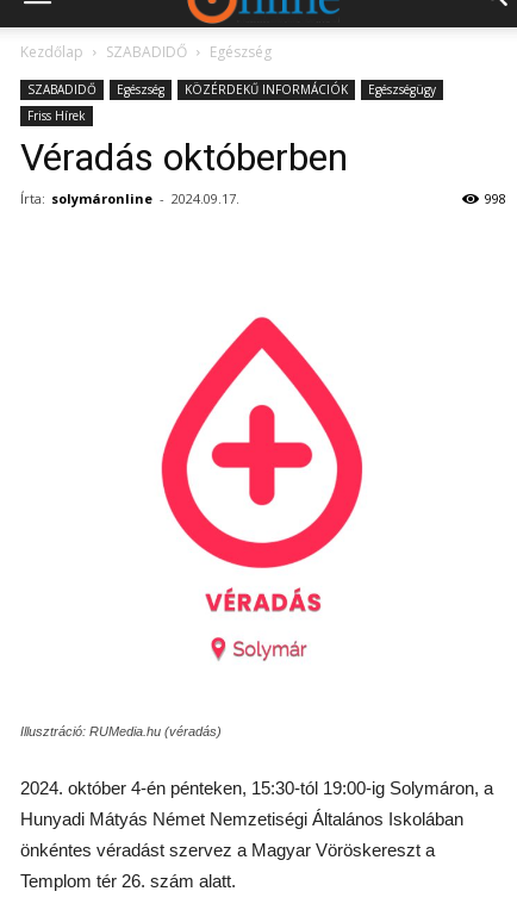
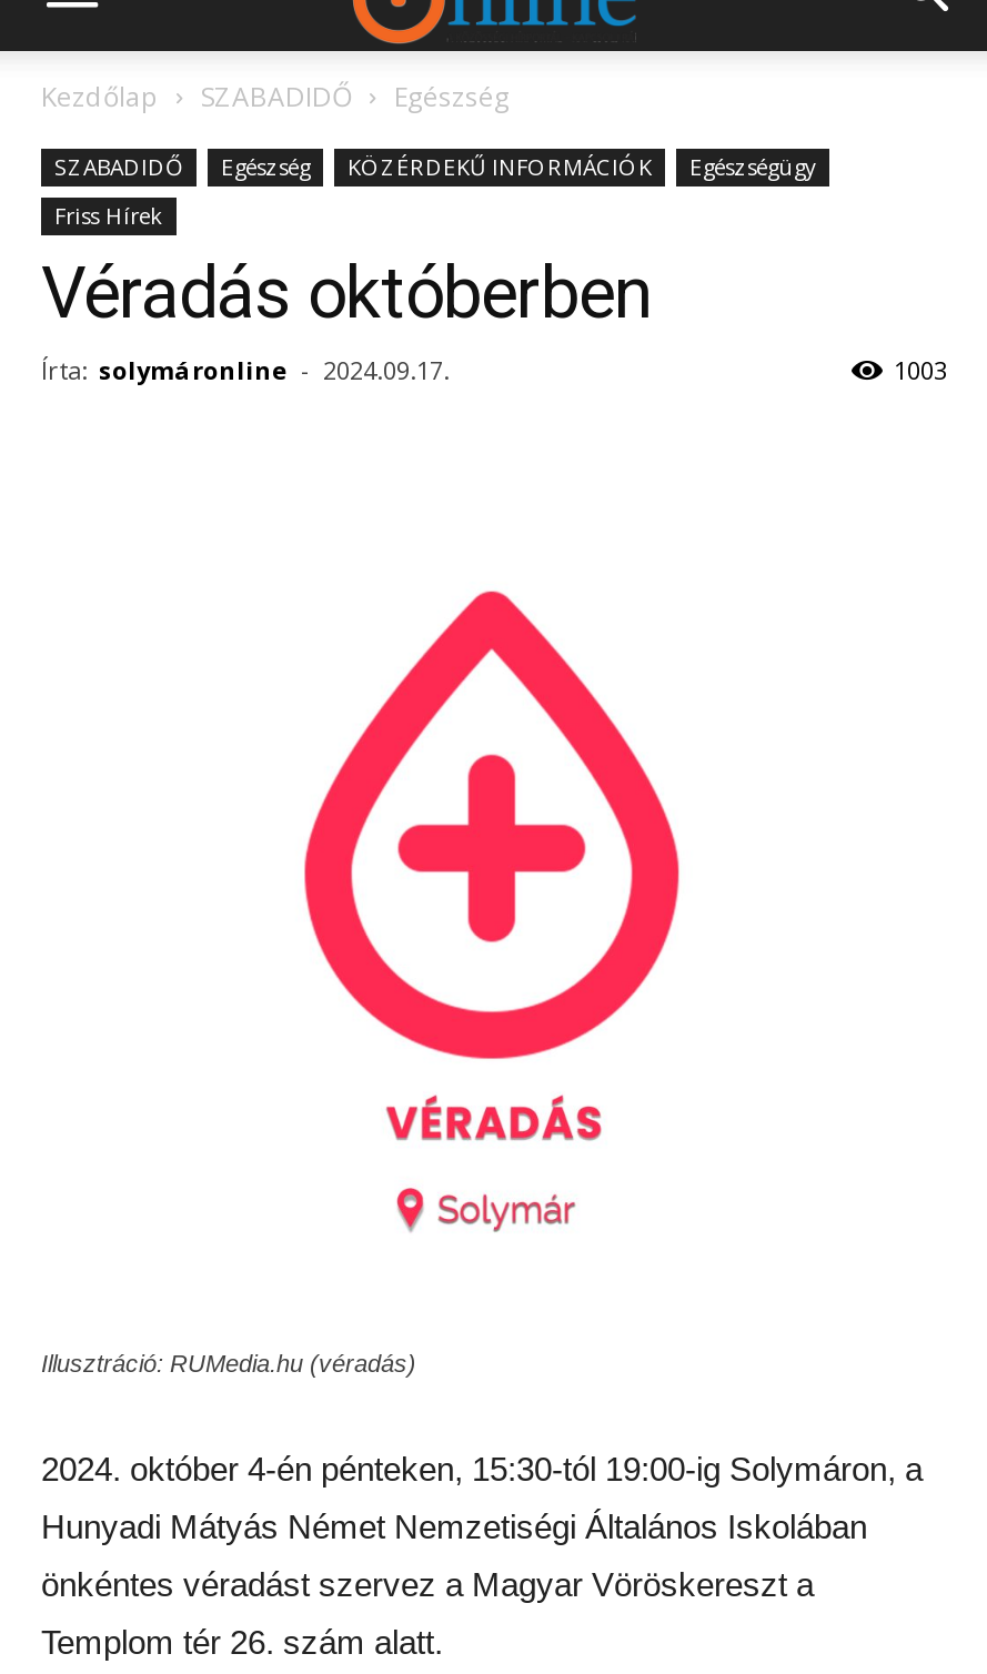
[485,189,506,207] 998 -> [894,353,947,386] 1003

